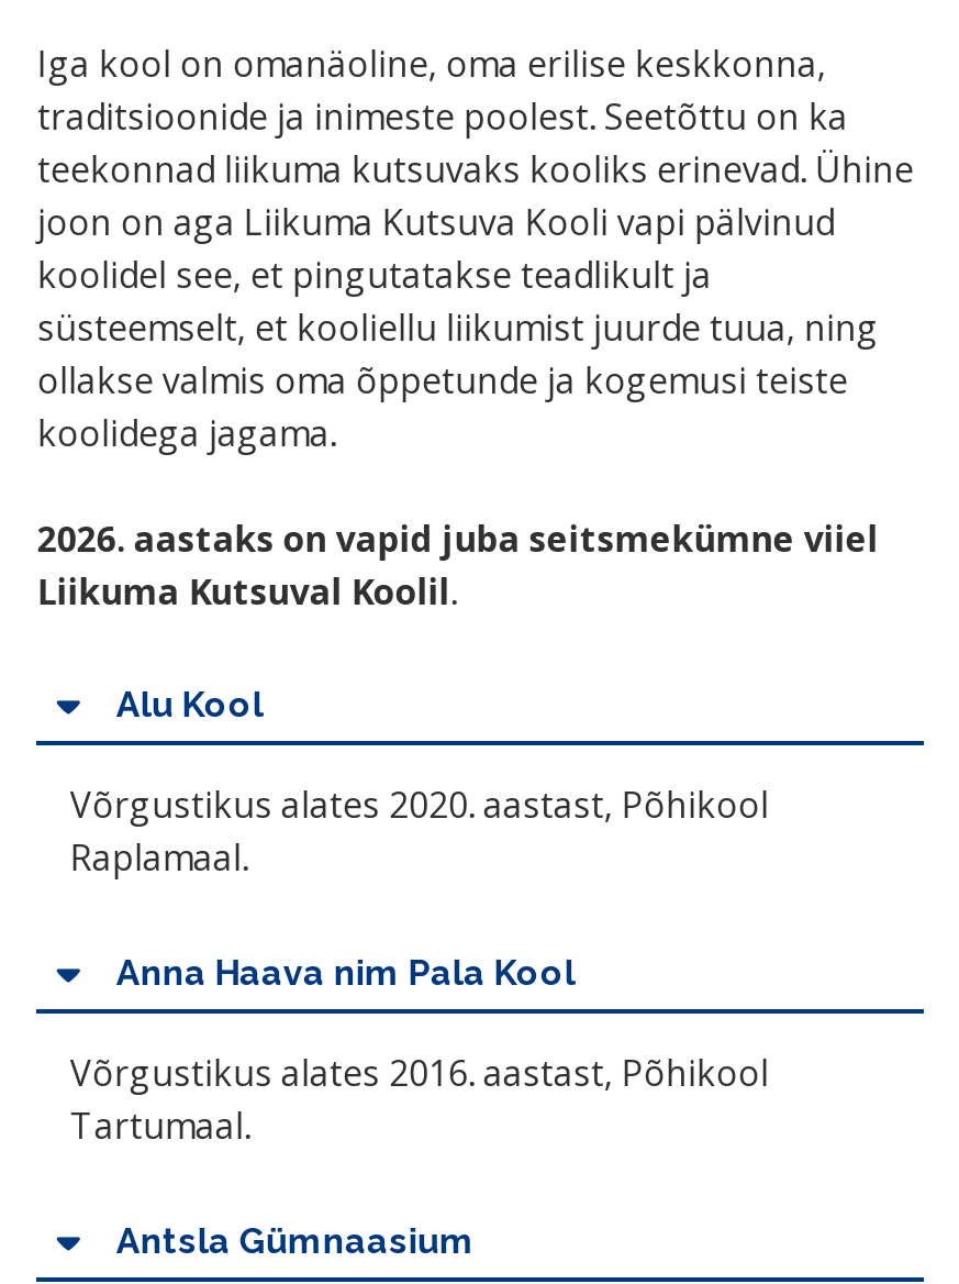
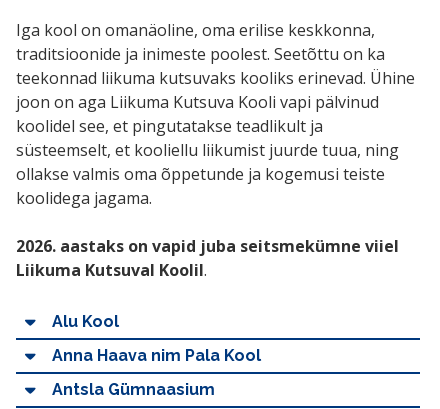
[70,781,769,882] Võrgustikus alates 2020. aastast, Põhikool | Raplamaal. -> none
[70,1049,769,1151] Võrgustikus alates 2016. aastast, Põhikool | Tartumaal. -> none

